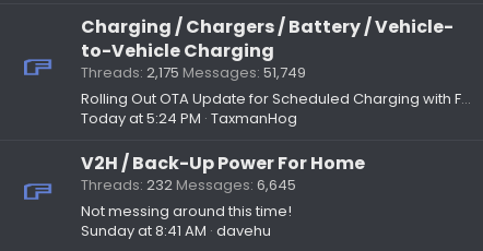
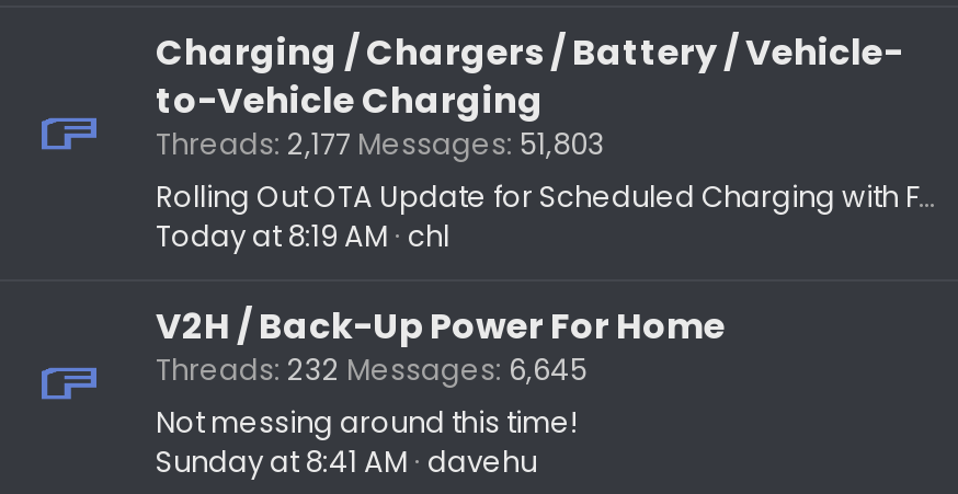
[81,62,306,83] Threads 2,175 Messages 51,749 -> [156,124,605,165] Threads 2,177 Messages 51,803
[81,108,297,129] Today at 5:24 PM TaxmanHog -> [156,216,449,257] Today at 8:19 AM chl

